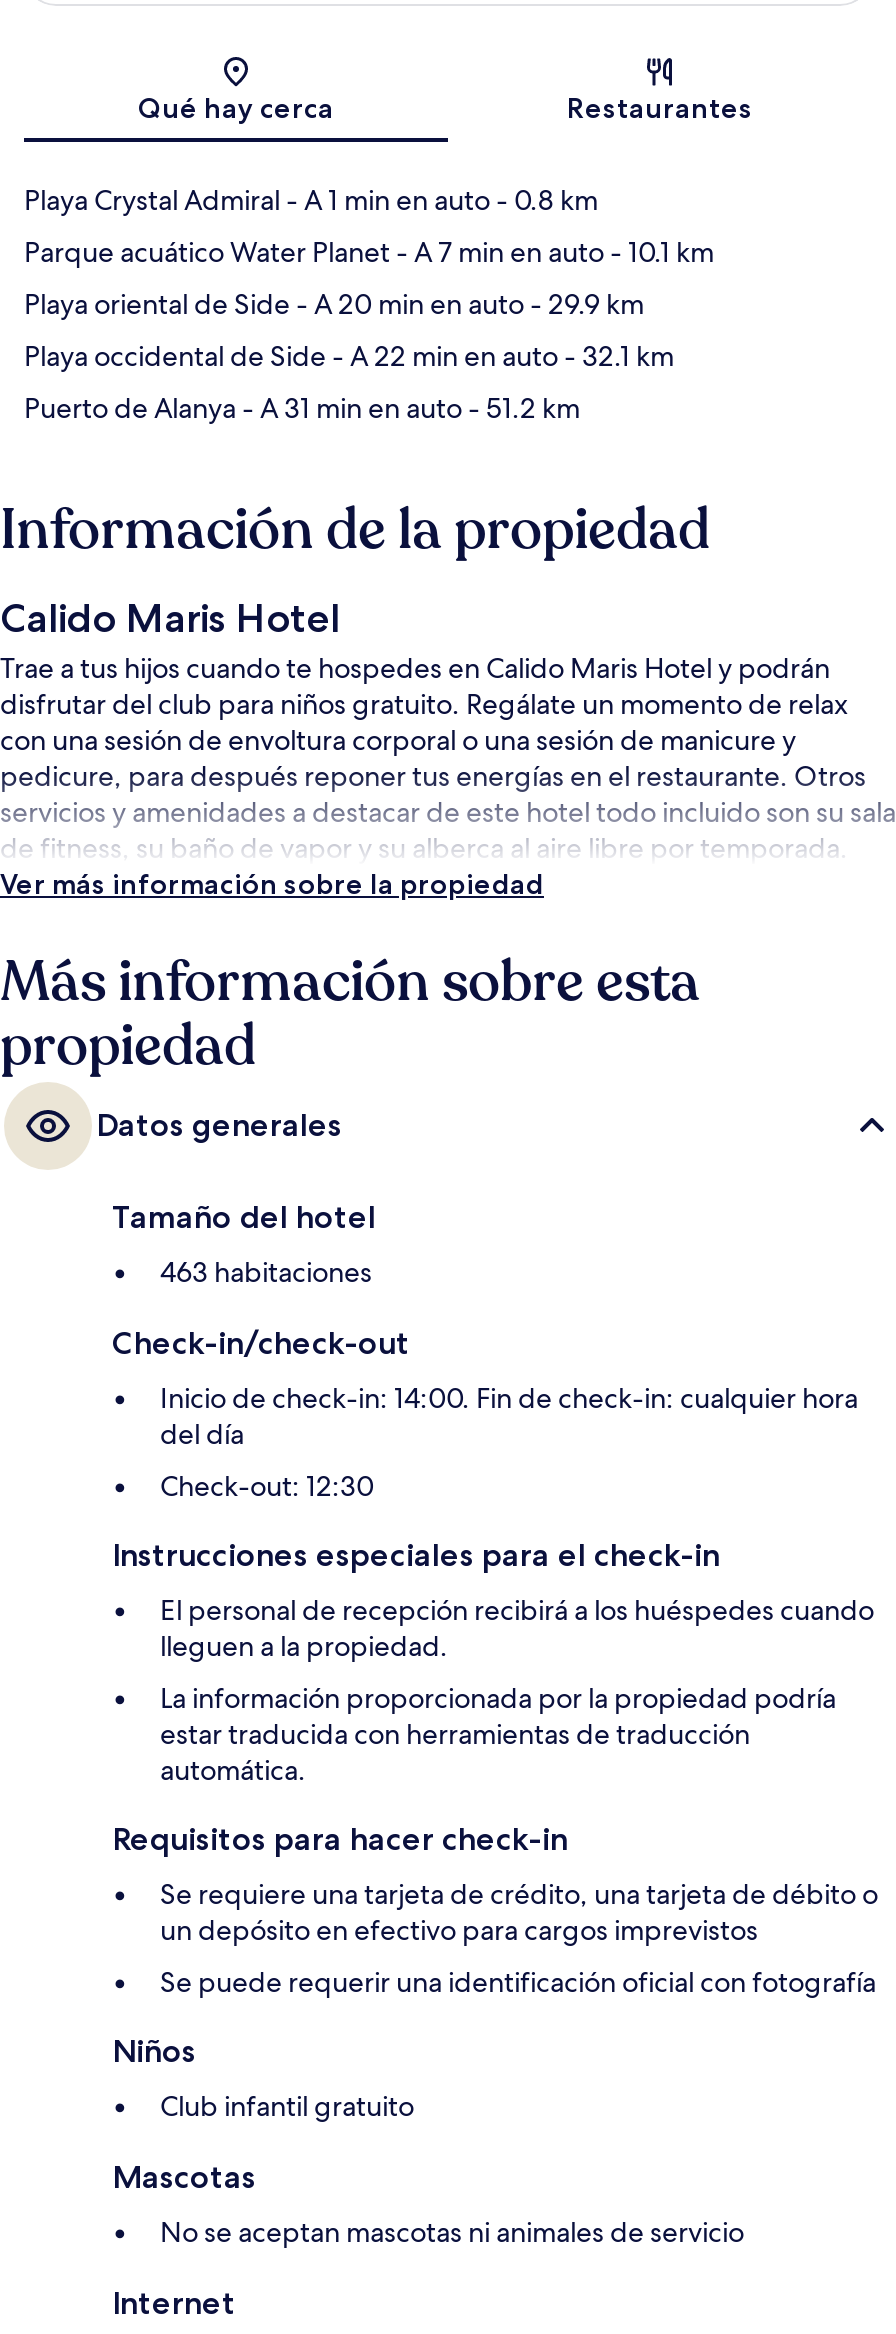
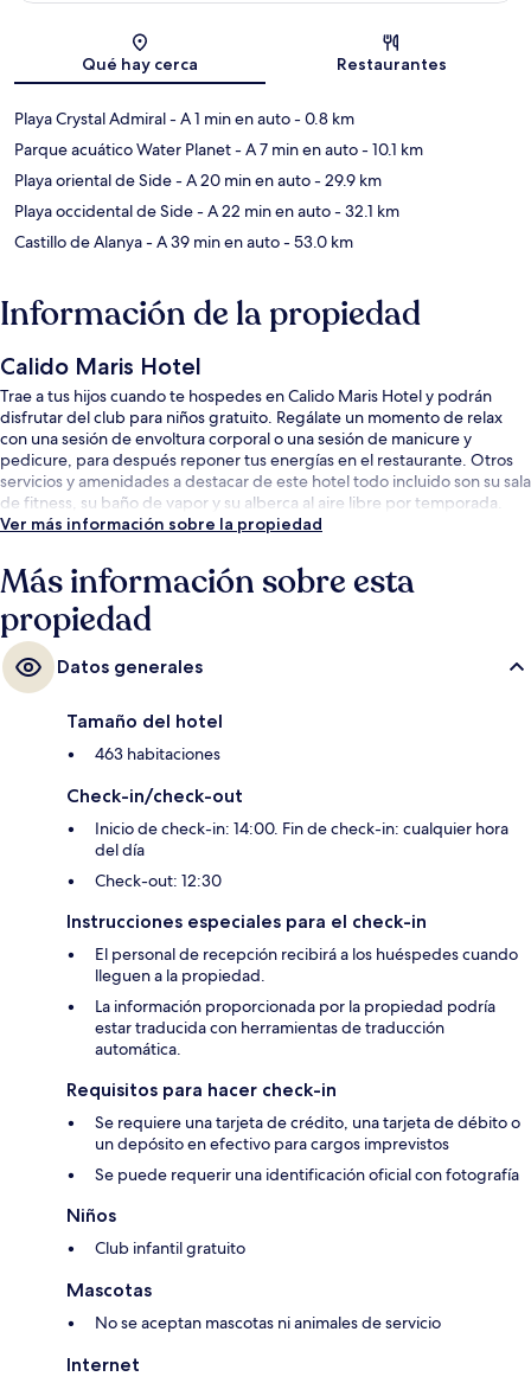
[24,391,580,427] Puerto de Alanya - A 31 min en auto - 51.2 km -> [14,231,353,253] Castillo de Alanya - A 39 min en auto - 53.0 km

